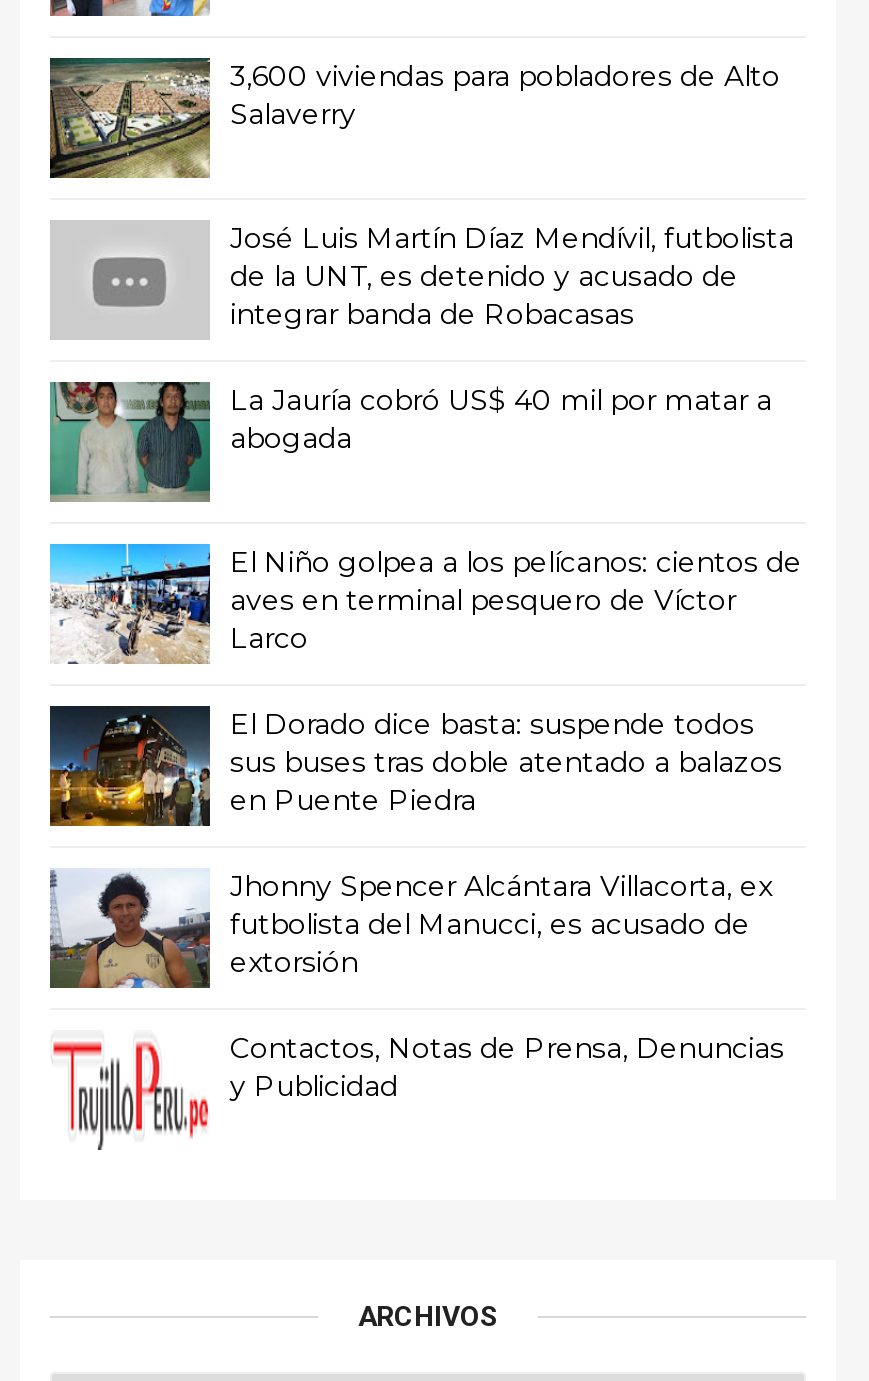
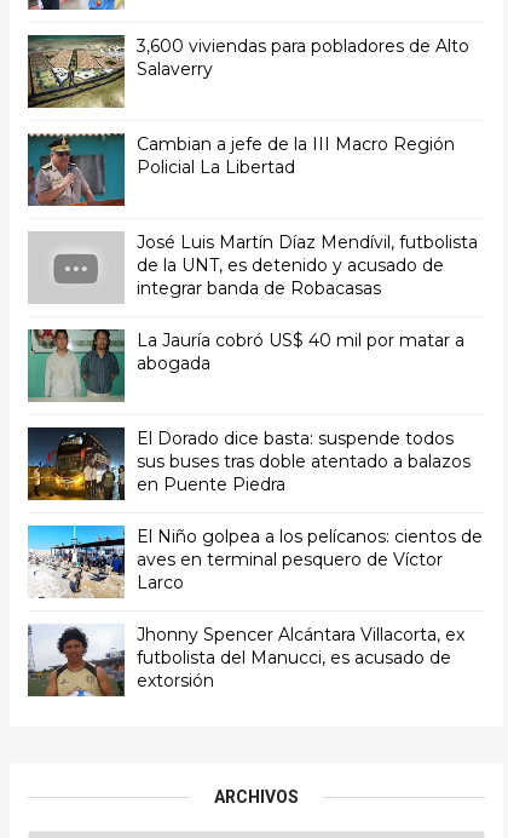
none -> [28,133,455,207] [image] | Cambian a jefe de la III Macro Región | Policial La Libertad
moved [50,220,794,504] -> [28,231,478,403]: [image] | José Luis Martín Díaz Mendívil, futbolista | de la UNT, es detenido y acusado de | integrar banda de Robacasas | La Jauría cobró US$ 40 mil por matar a | abogada
moved [48,542,802,664] -> [27,524,483,598]: [image] | El Niño golpea a los pelícanos: cientos de | aves en terminal pesquero de Víctor | Larco
moved [46,868,772,992] -> [25,624,464,699]: [image] | Jhonny Spencer Alcántara Villacorta, ex | futbolista del Manucci, es acusado de | extorsión
[52,1030,784,1148] [image] | Contactos, Notas de Prensa, Denuncias | y Publicidad -> none

